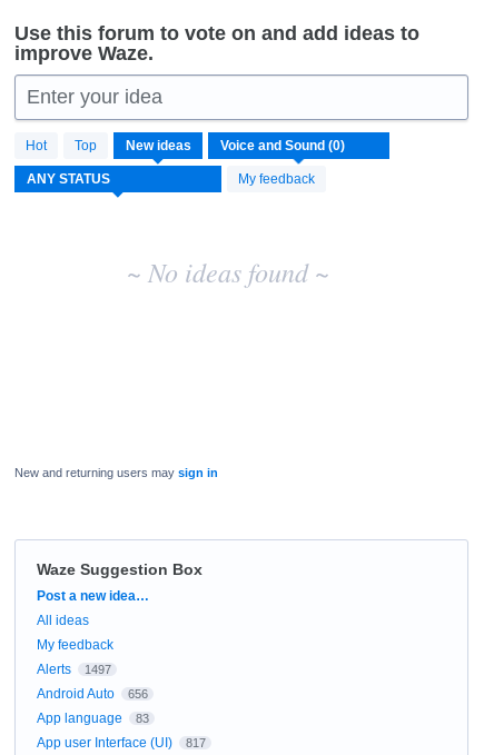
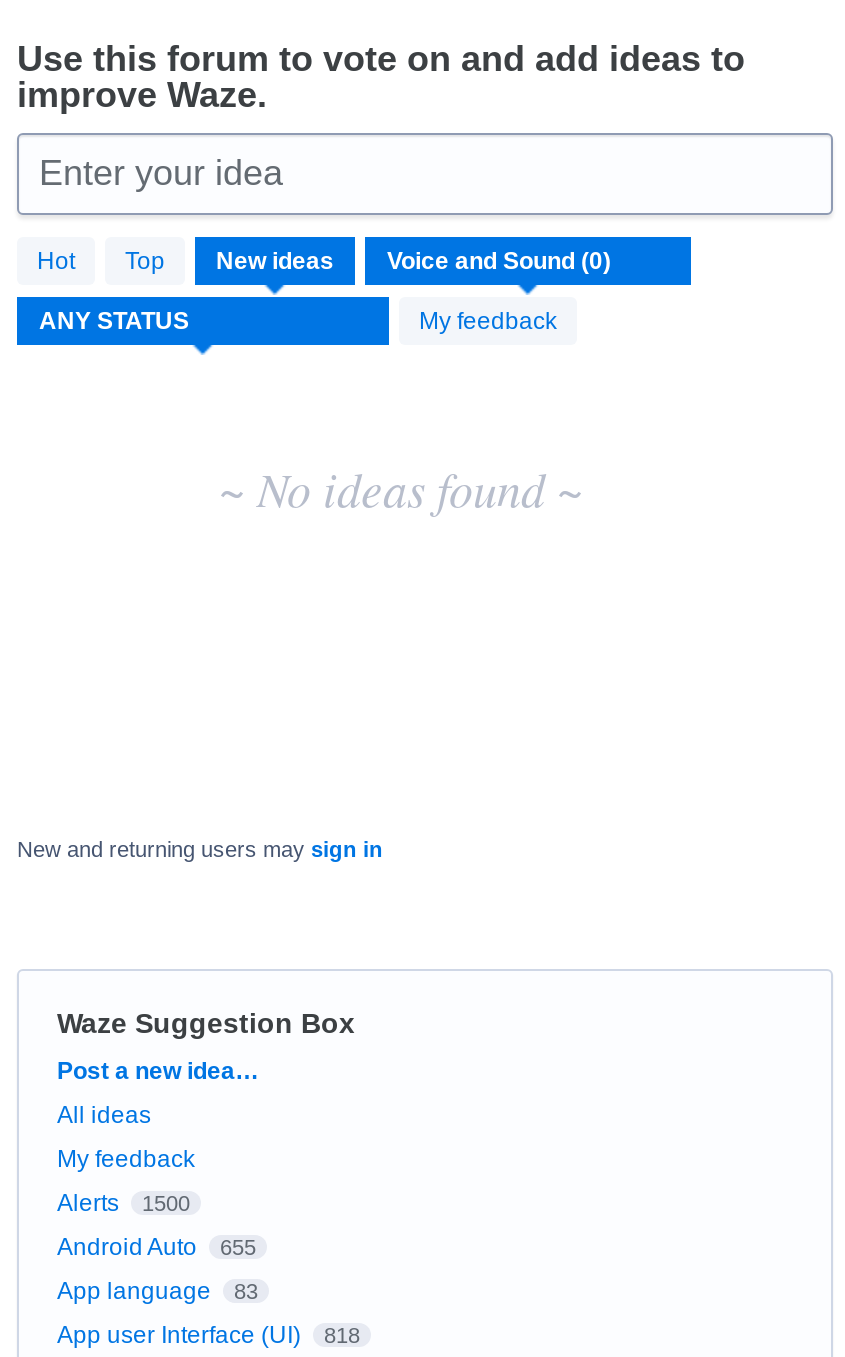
[37,661,111,677] Alerts 1497 -> [57,1189,190,1217] Alerts 1500
[37,686,147,701] Android Auto 656 -> [57,1233,256,1261] Android Auto 655
[37,735,205,750] App user Interface (UI) 817 -> [57,1321,360,1349] App user Interface (UI) 818

